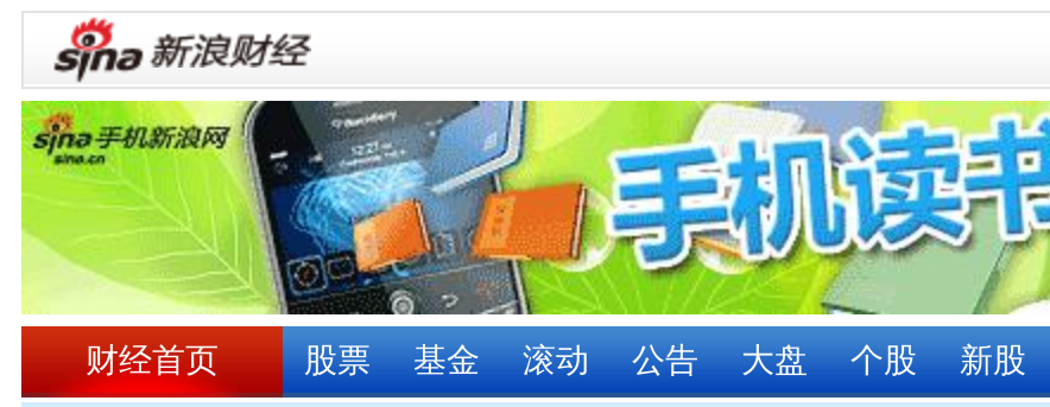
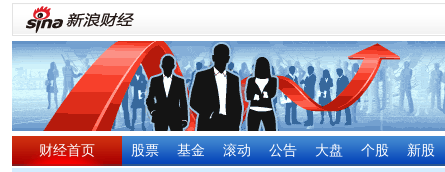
[19,98,1043,317] [image] -> [11,40,442,132] [image]

